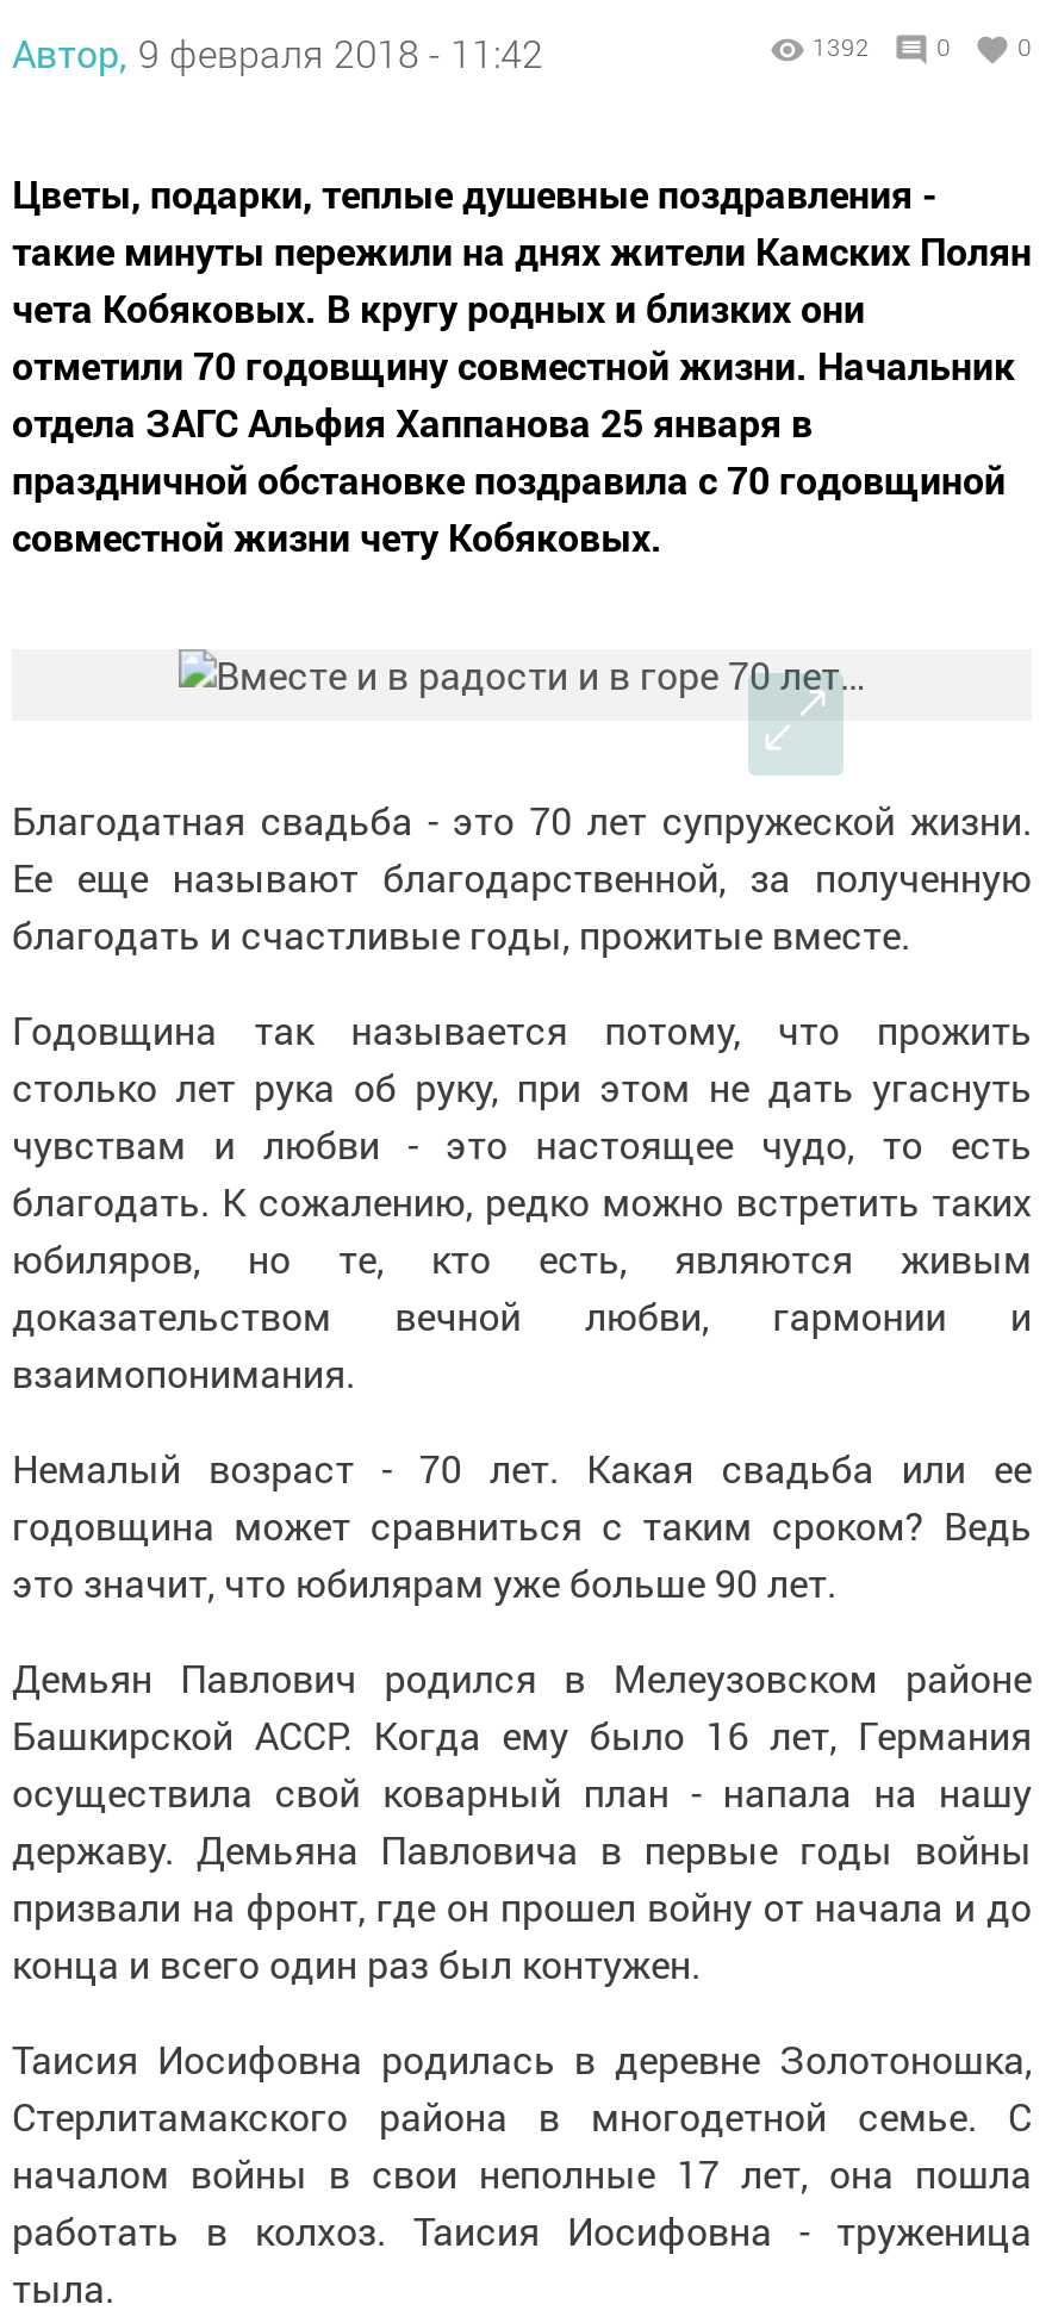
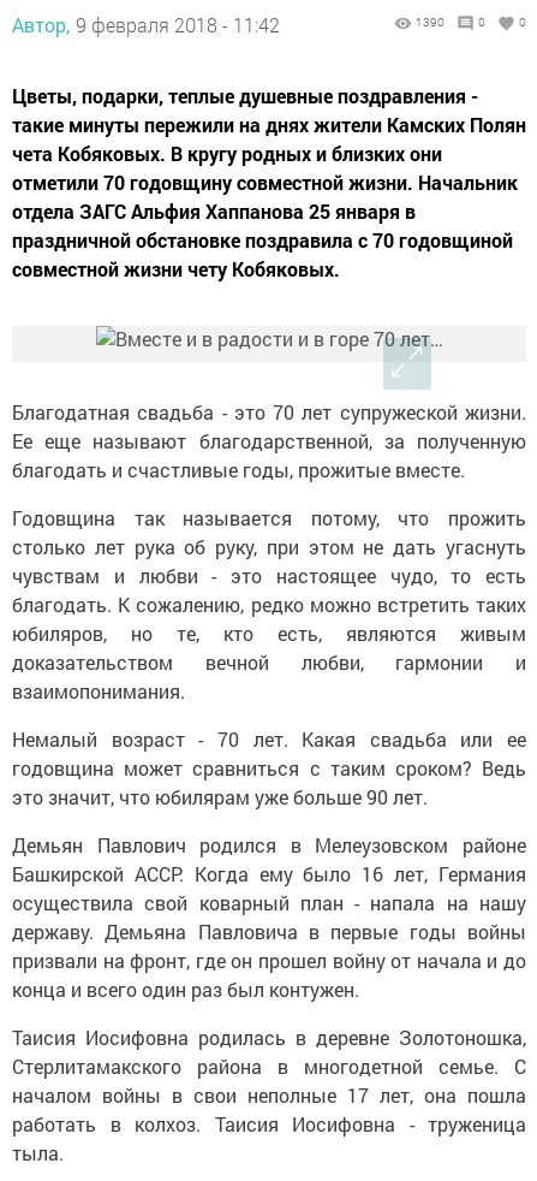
[813,33,870,64] 1392 -> [416,15,444,30] 1390

